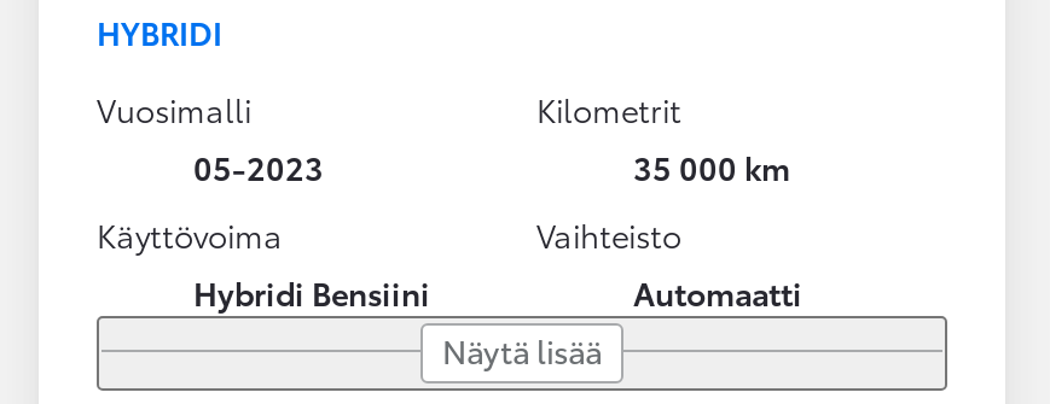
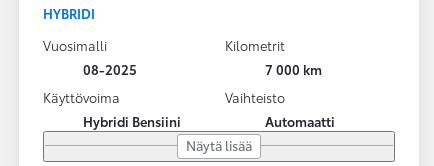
[193,144,324,188] 05-2023 -> [83,60,137,78] 08-2025
[633,144,790,188] 35 000 km -> [265,60,322,78] 7 000 km

